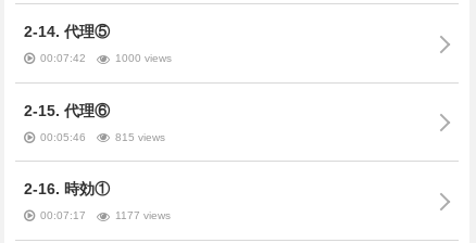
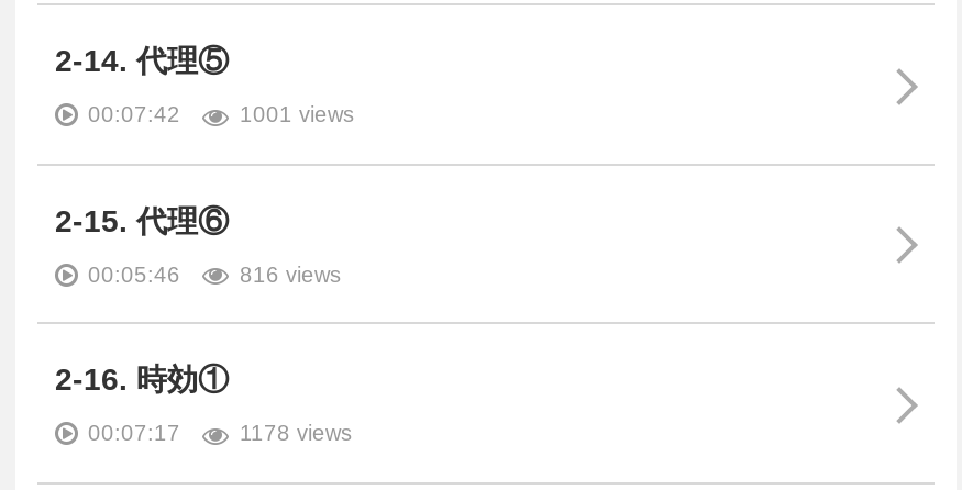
[115,53,172,64] 1000 views -> [240,103,354,127] 1001 views
[115,131,165,143] 815 views -> [240,262,341,286] 816 views
[115,210,171,222] 1177 views -> [240,421,352,445] 1178 views

